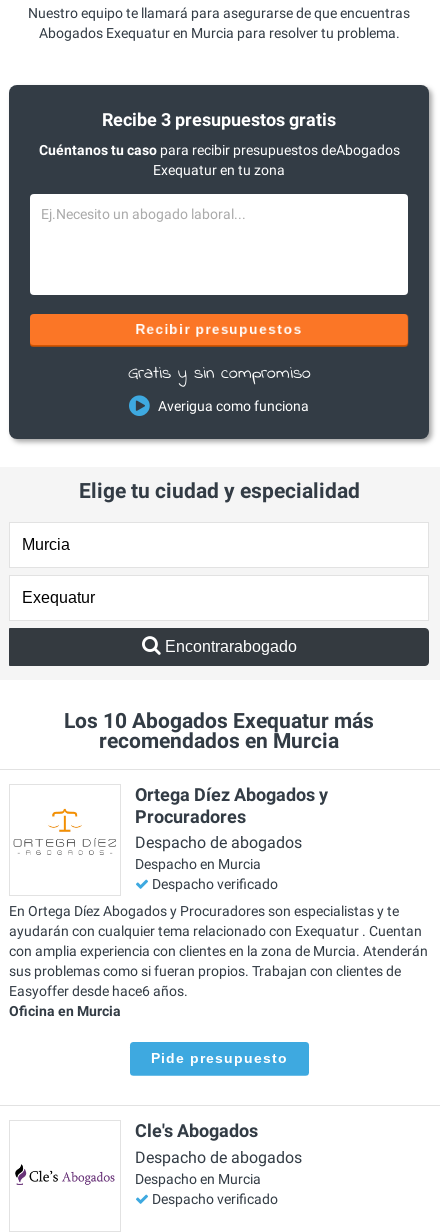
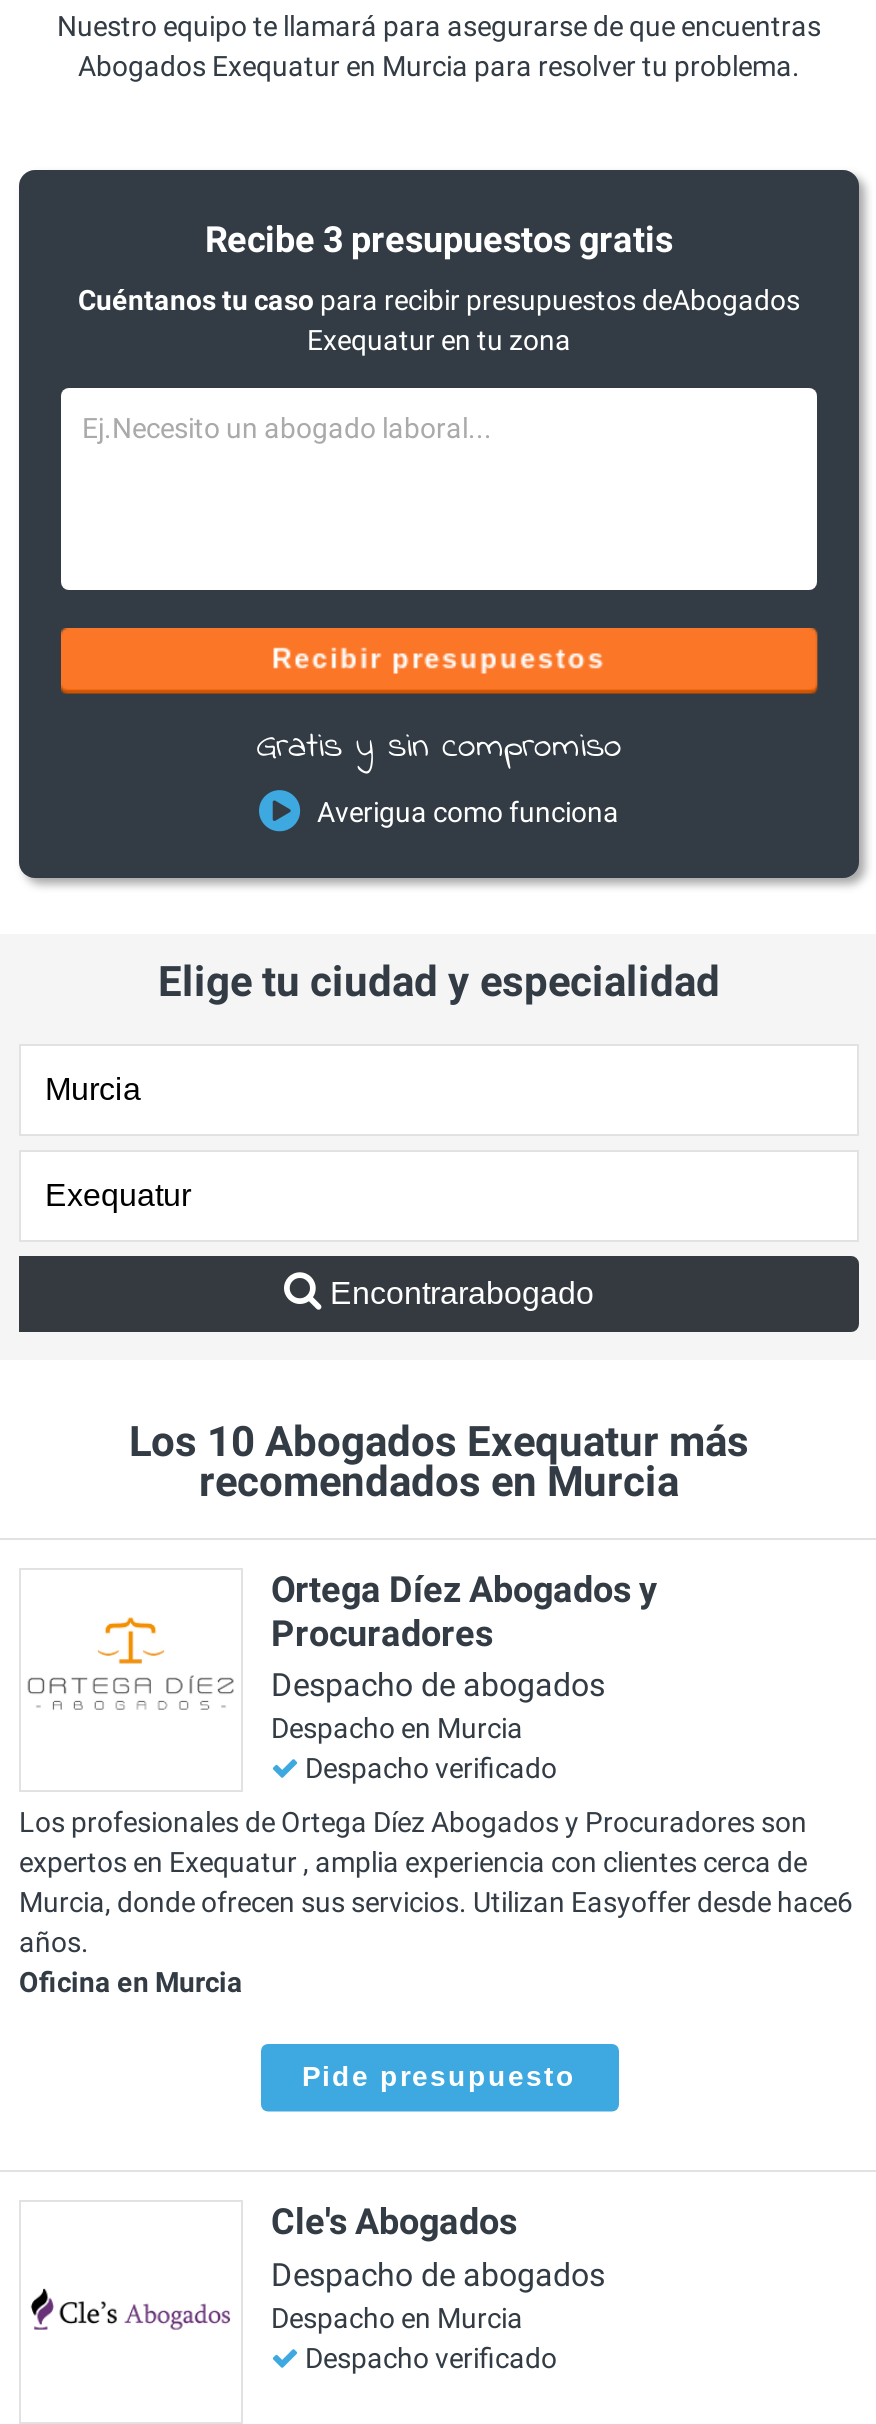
[9,903,428,999] En Ortega Díez Abogados y Procuradores son especialistas y te | ayudarán con cualquier tema relacionado con Exequatur . Cuentan | con amplia experiencia con clientes en la zona de Murcia. Atenderán | sus problemas como si fueran propios. Trabajan con clientes de | Easyoffer desde hace6 años. -> [19,1806,853,1958] Los profesionales de Ortega Díez Abogados y Procuradores son | expertos en Exequatur , amplia experiencia con clientes cerca de | Murcia, donde ofrecen sus servicios. Utilizan Easyoffer desde hace6 | años.

